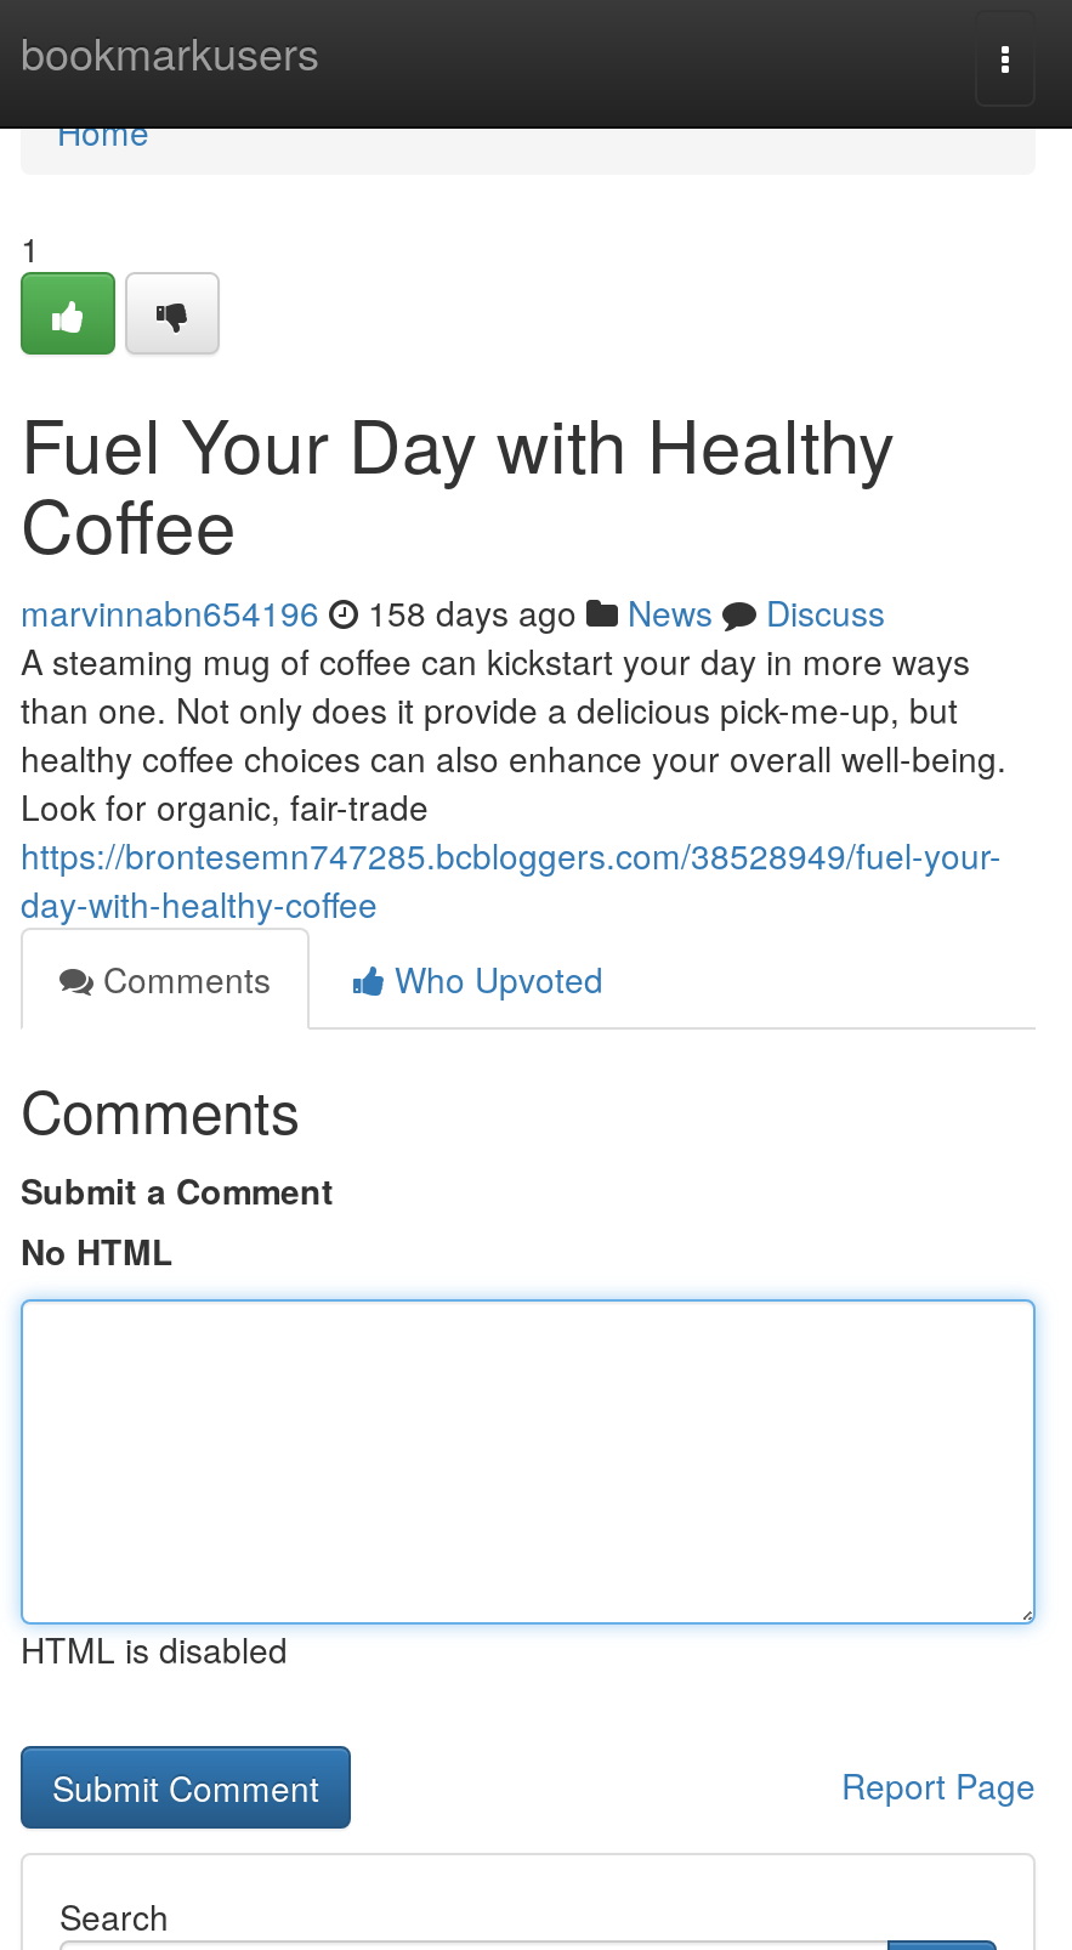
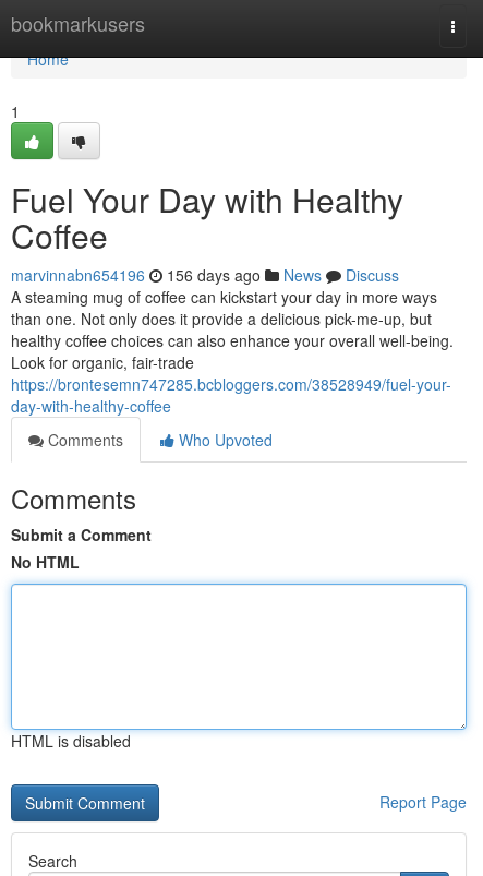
[21,588,885,636] marvinnabn654196 158 days ago News Discuss -> [11,264,399,286] marvinnabn654196 156 days ago News Discuss

